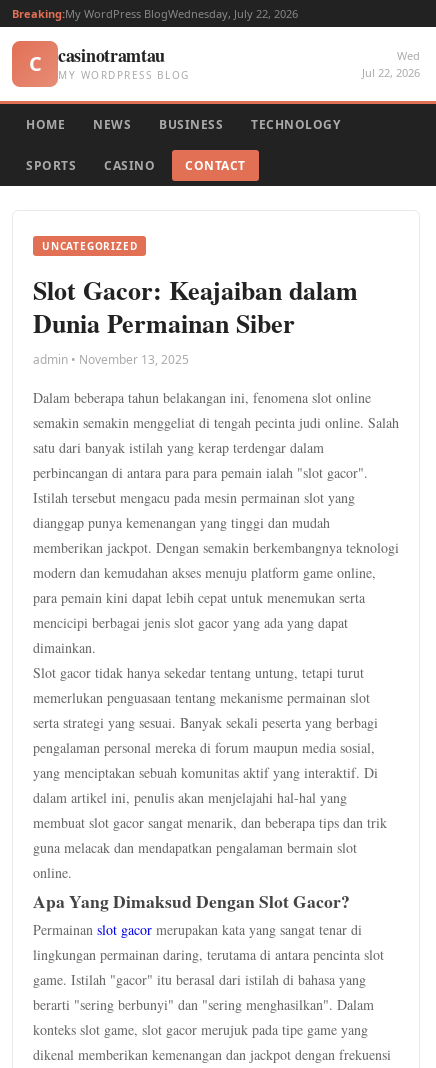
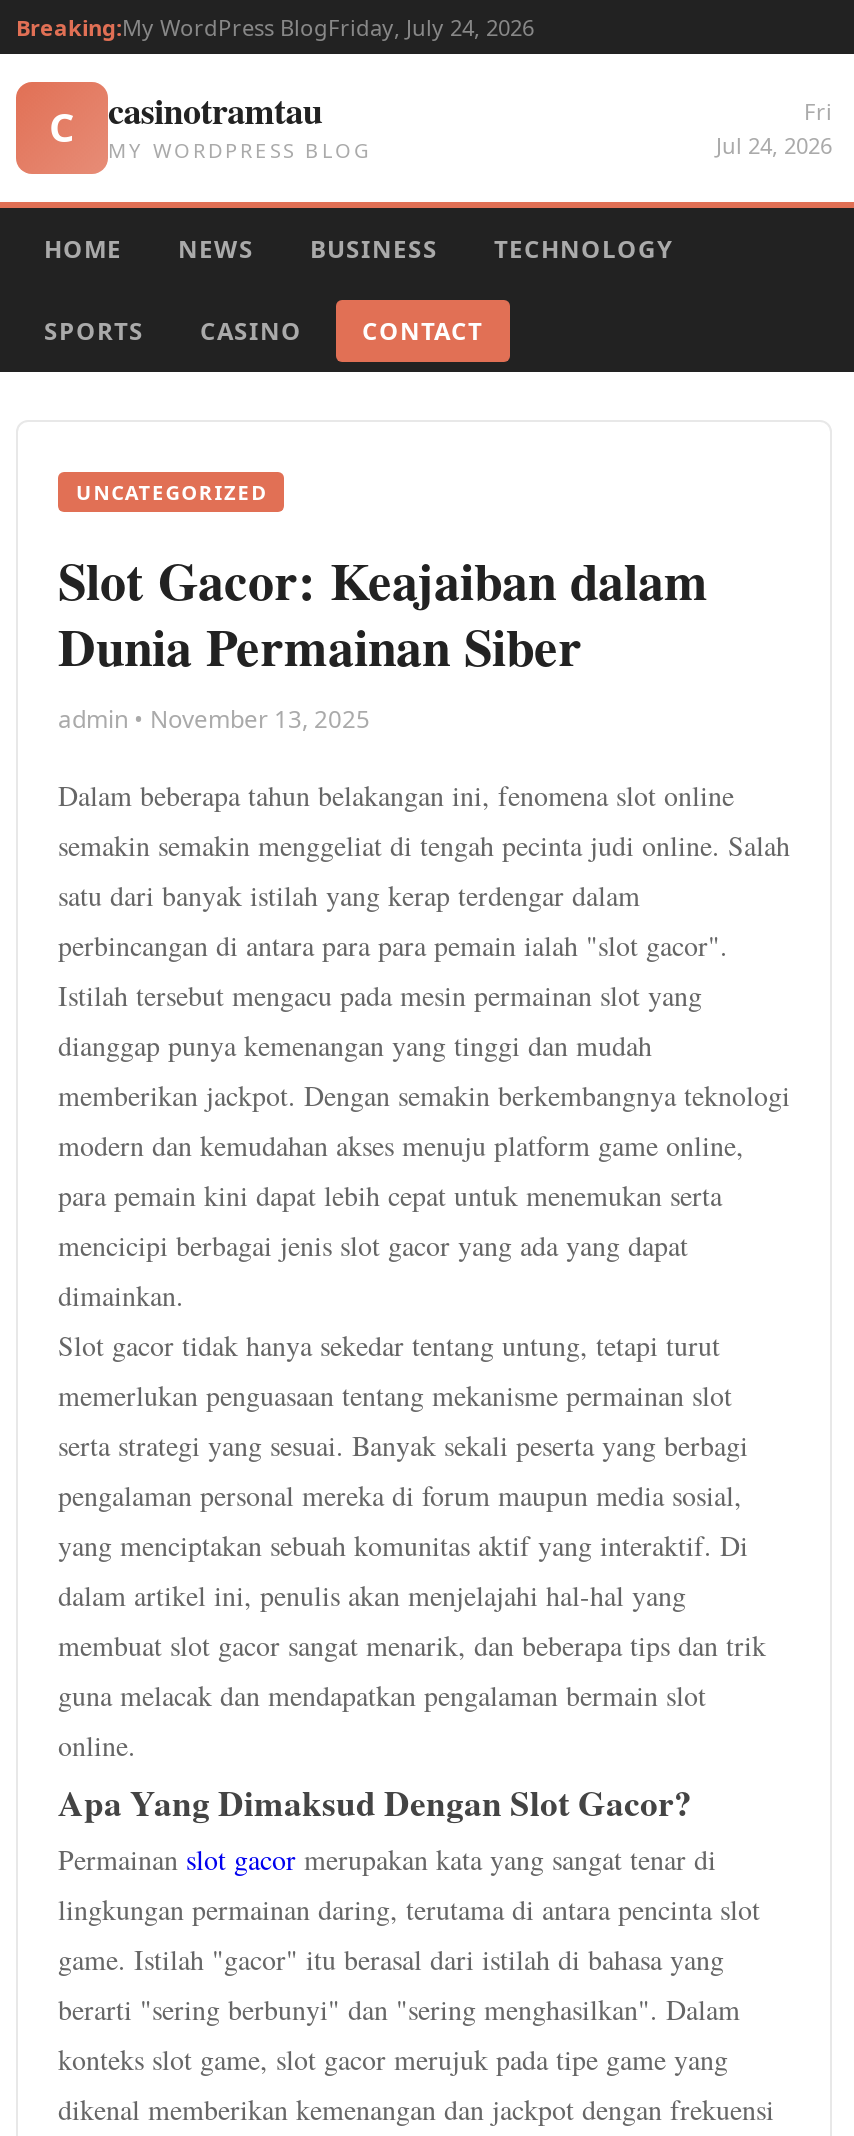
[12,6,298,21] Breaking:My WordPress BlogWednesday, July 22, 2026 -> [16,12,534,42] Breaking:My WordPress BlogFriday, July 24, 2026
[362,48,420,80] Wed | Jul 22, 2026 -> [716,96,832,160] Fri | Jul 24, 2026

